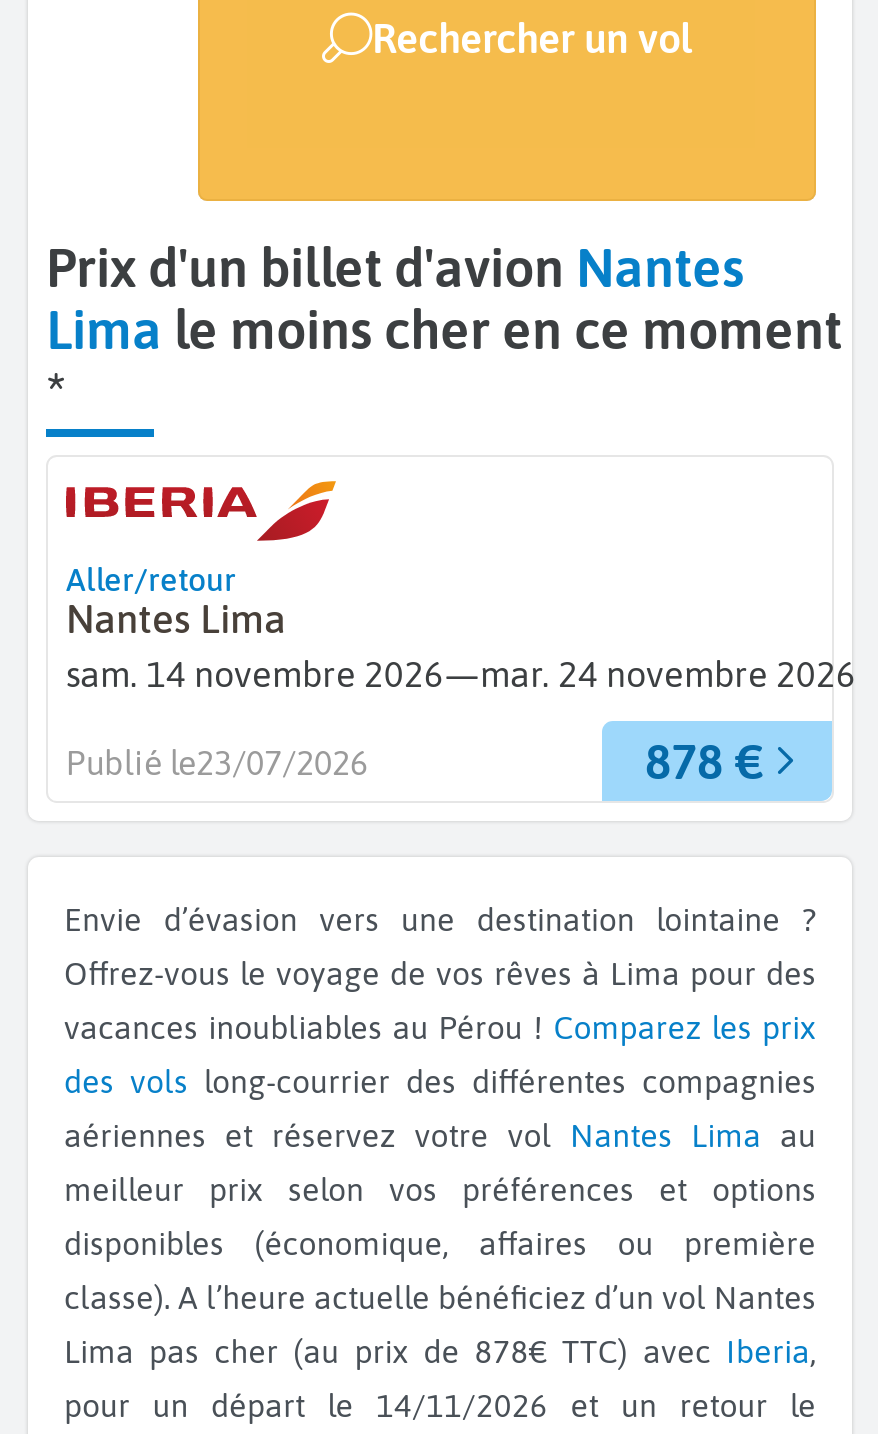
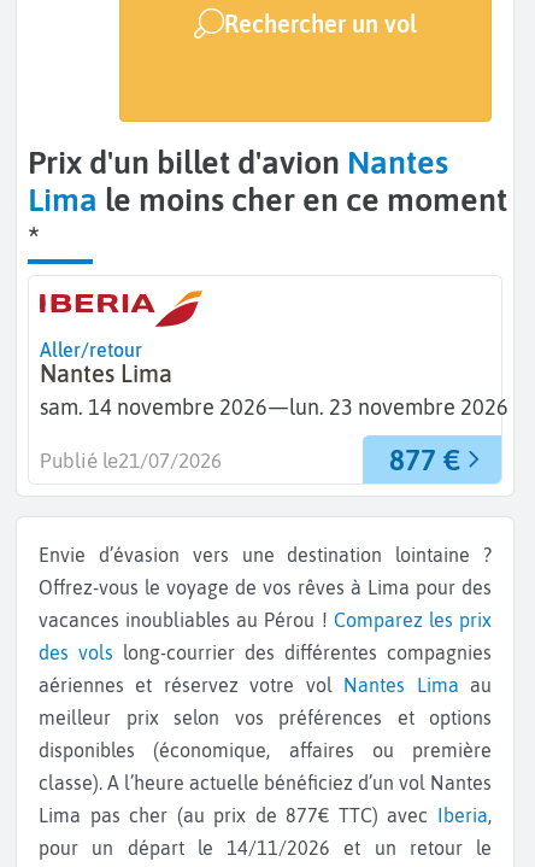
[66,653,856,695] sam. 14 novembre 2026—mar. 24 novembre 2026 -> [40,394,508,420] sam. 14 novembre 2026—lun. 23 novembre 2026
[66,743,368,783] Publié le23/07/2026 -> [40,449,222,473] Publié le21/07/2026
[645,733,763,789] 878 € -> [389,442,460,476] 877 €
[64,1333,816,1369] Lima pas cher (au prix de 878€ TTC) avec Iberia, -> [39,805,492,826] Lima pas cher (au prix de 877€ TTC) avec Iberia,

